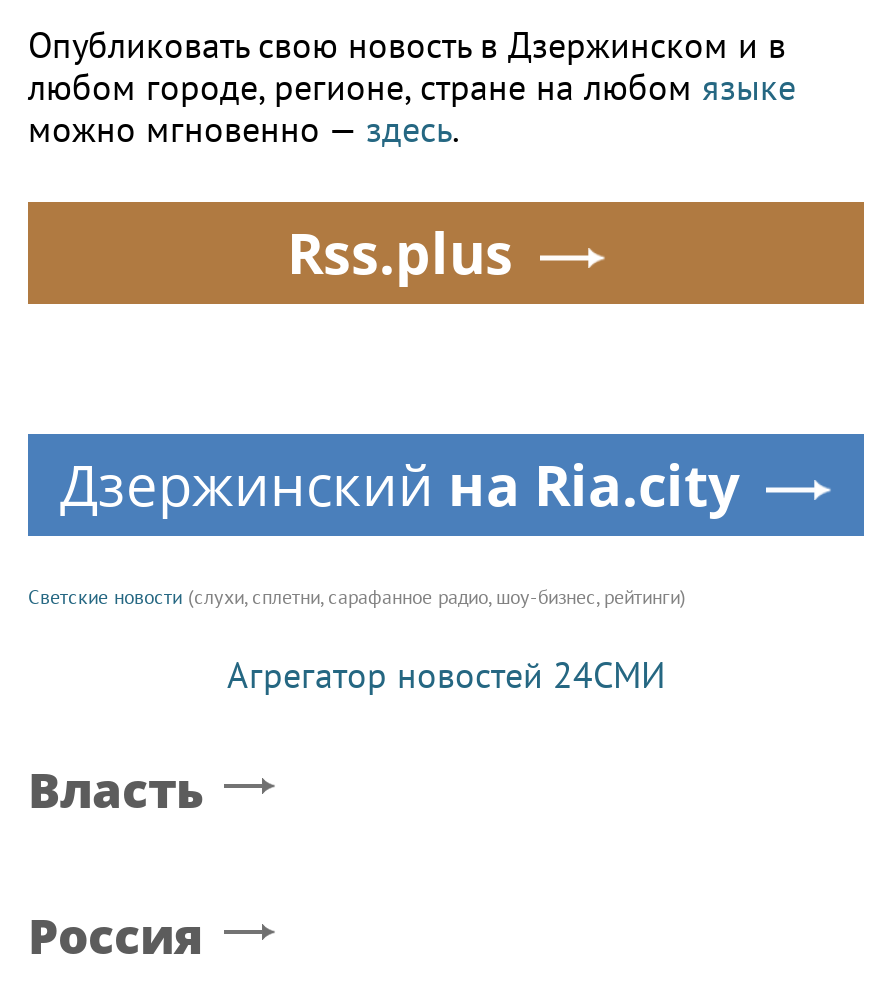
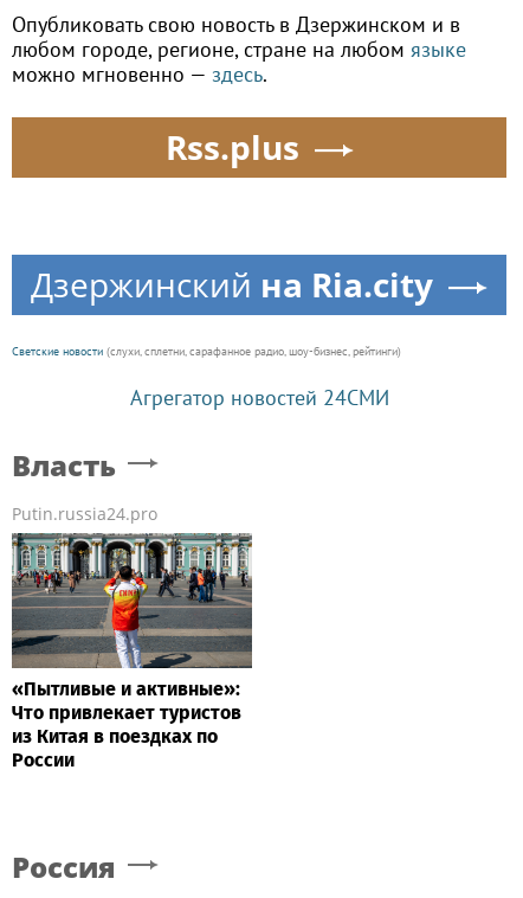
none -> [11,532,253,771] [image] | «Пытливые и активные»: | Что привлекает туристов | из Китая в поездках по | России
none -> [12,502,157,524] Putin.russia24.pro

